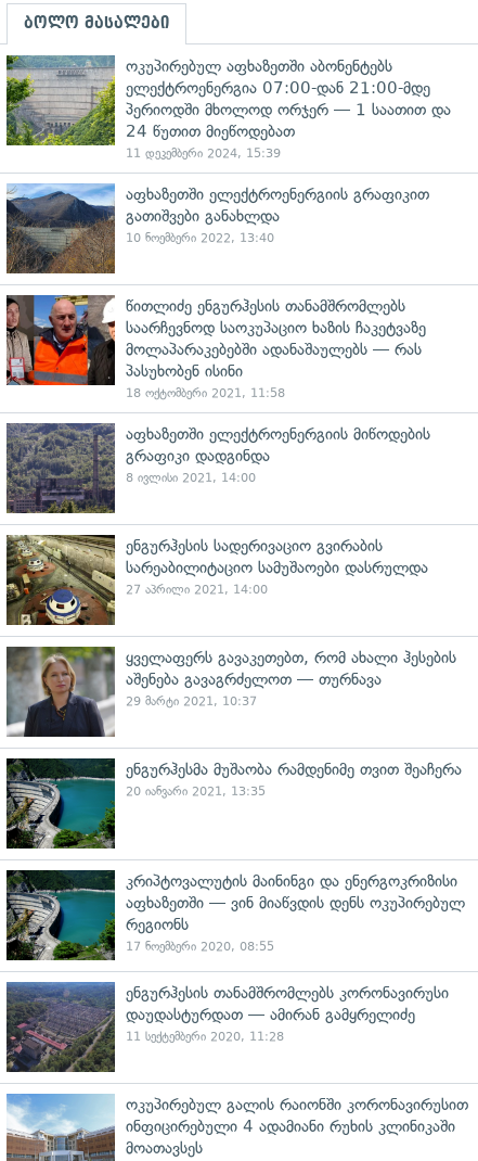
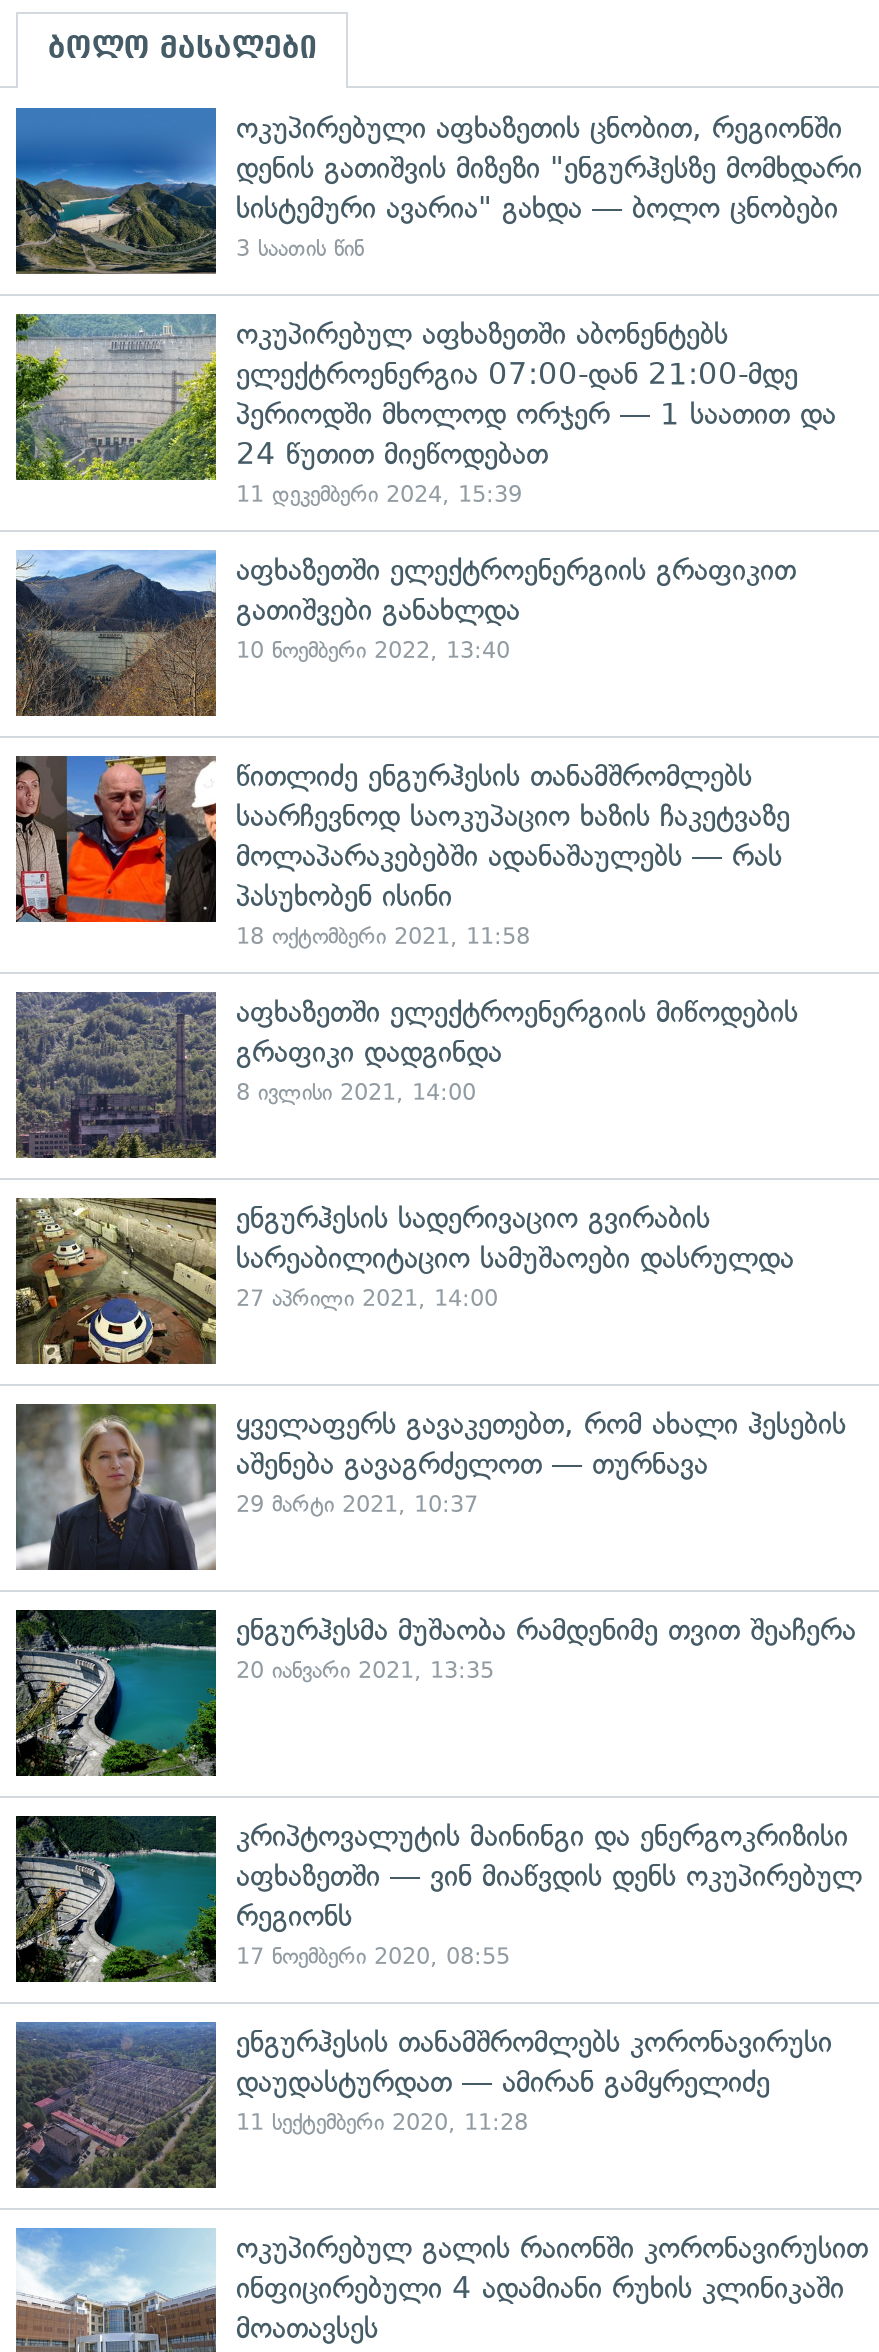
none -> [14,106,862,274] [image] | ოკუპირებული აფხაზეთის ცნობით, რეგიონში | დენის გათიშვის მიზეზი "ენგურჰესზე მომხდარი | სისტემური ავარია" გახდა — ბოლო ცნობები | 3 საათის წინ

